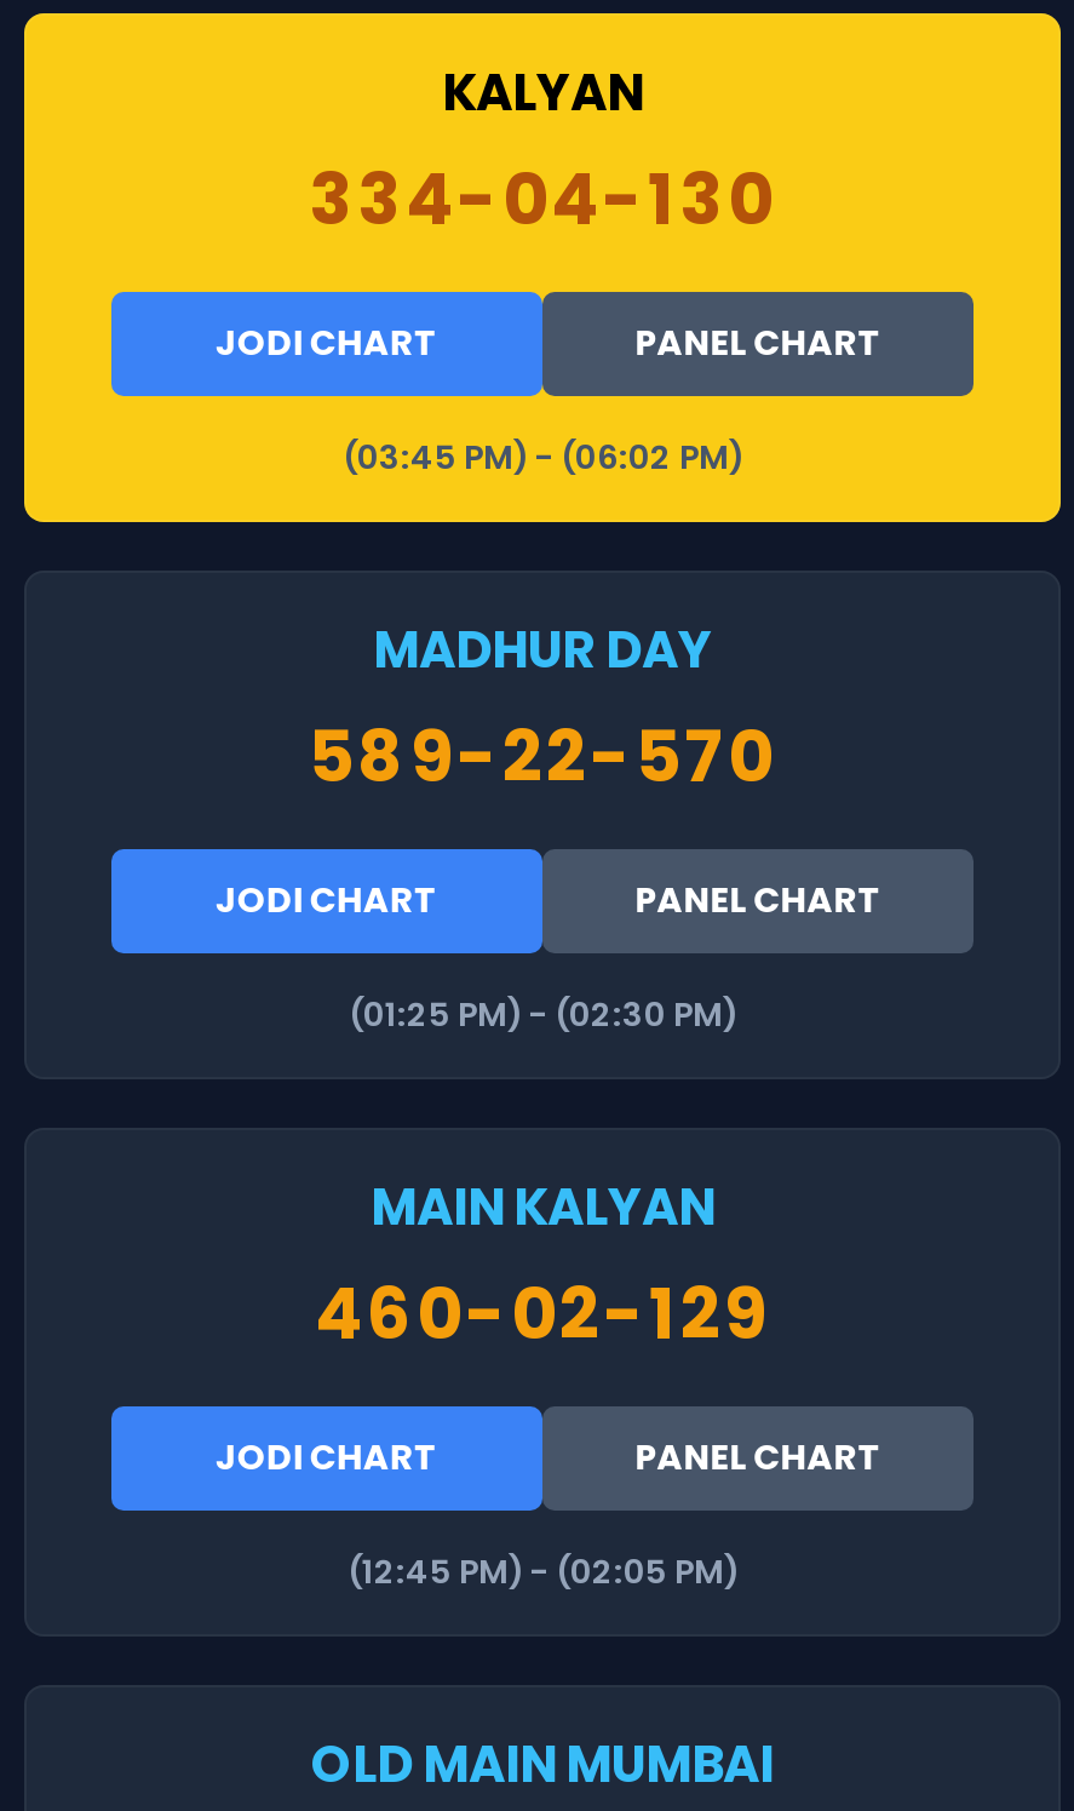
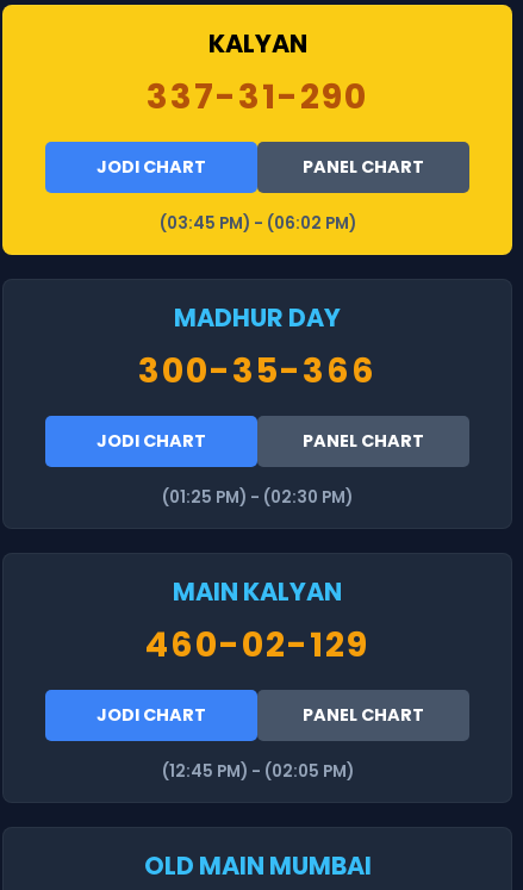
[309,151,776,248] 334-04-130 -> [147,73,368,120] 337-31-290
[309,708,776,805] 589-22-570 -> [138,347,376,394] 300-35-366

